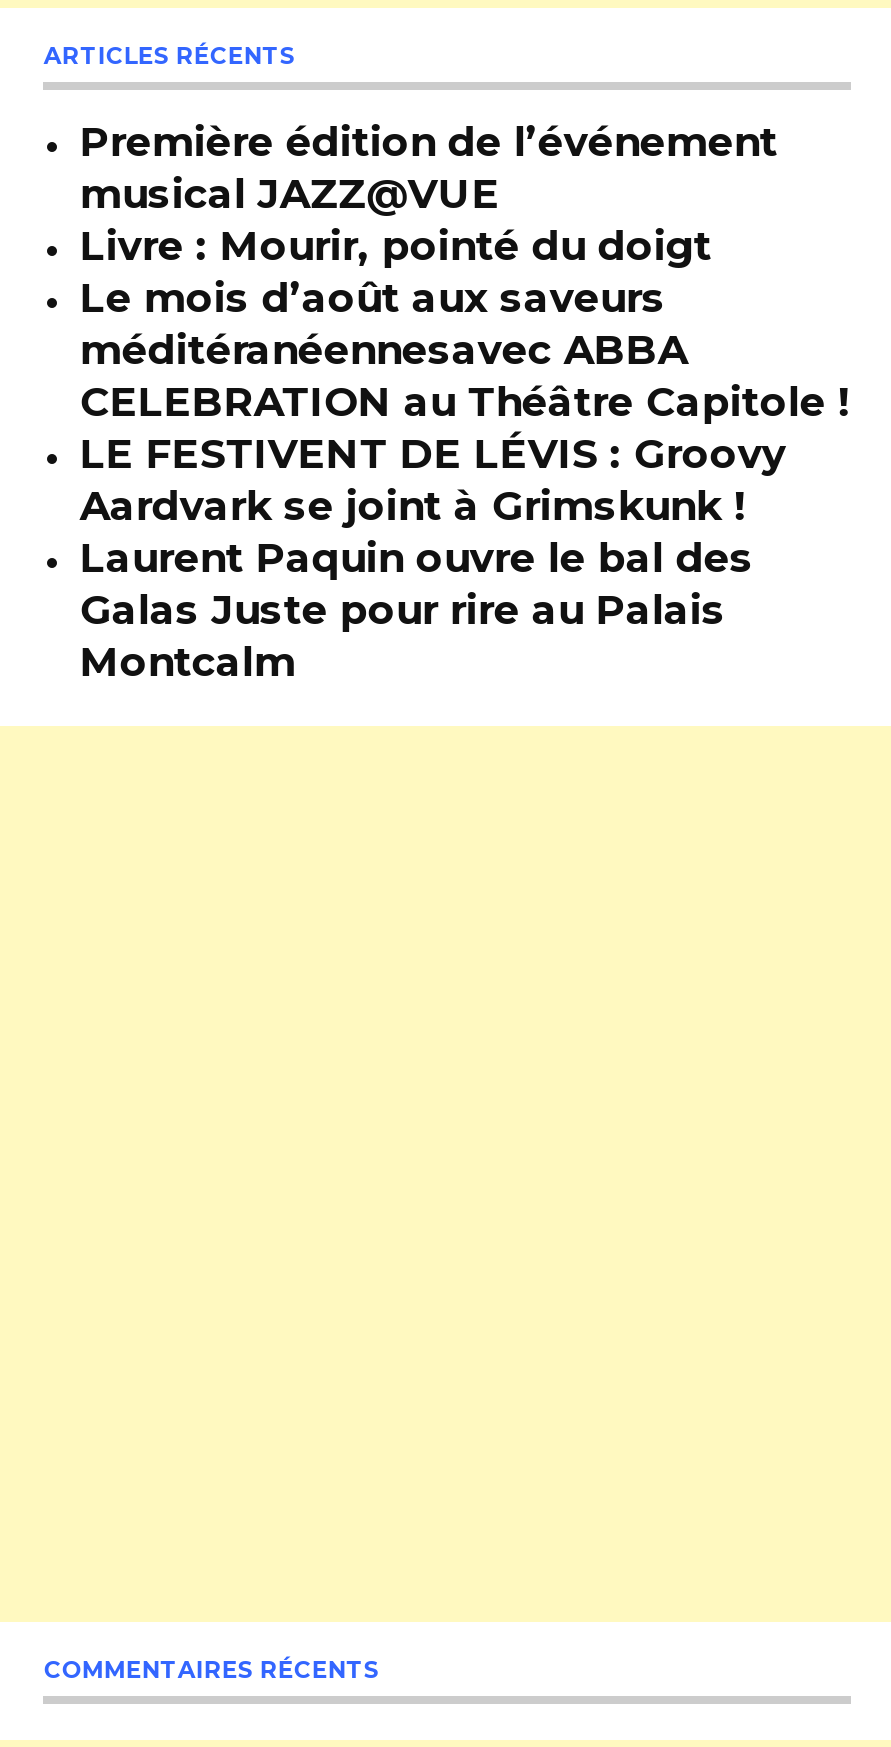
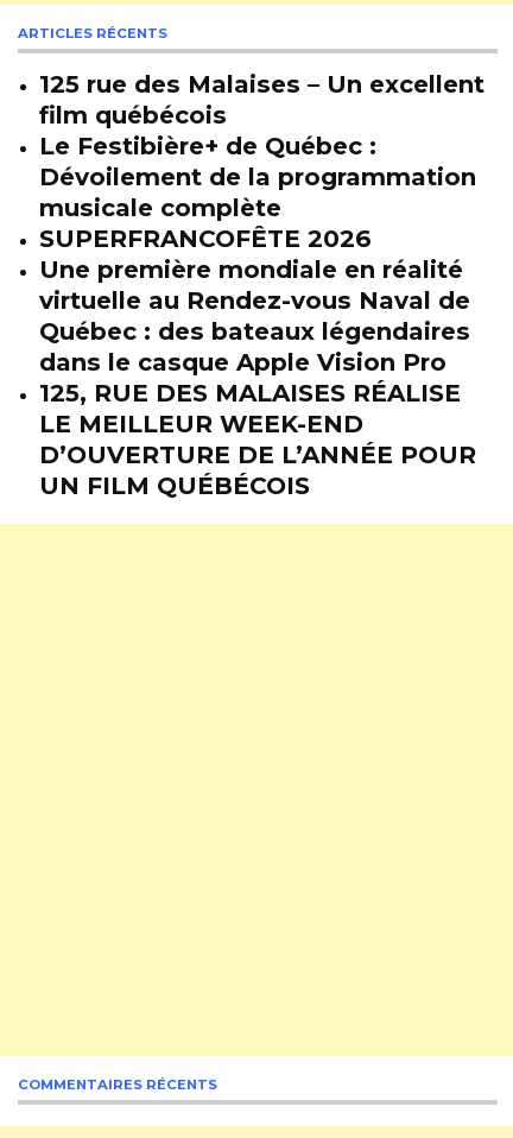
[80,116,850,686] Première édition de l’événement | musical JAZZ@VUE | Livre : Mourir, pointé du doigt | Le mois d’août aux saveurs | méditéranéennesavec ABBA | CELEBRATION au Théâtre Capitole ! | LE FESTIVENT DE LÉVIS : Groovy | Aardvark se joint à Grimskunk ! | Laurent Paquin ouvre le bal des | Galas Juste pour rire au Palais | Montcalm -> [40,69,485,500] 125 rue des Malaises – Un excellent | film québécois | Le Festibière+ de Québec : | Dévoilement de la programmation | musicale complète | SUPERFRANCOFÊTE 2026 | Une première mondiale en réalité | virtuelle au Rendez-vous Naval de | Québec : des bateaux légendaires | dans le casque Apple Vision Pro | 125, RUE DES MALAISES RÉALISE | LE MEILLEUR WEEK-END | D’OUVERTURE DE L’ANNÉE POUR | UN FILM QUÉBÉCOIS

